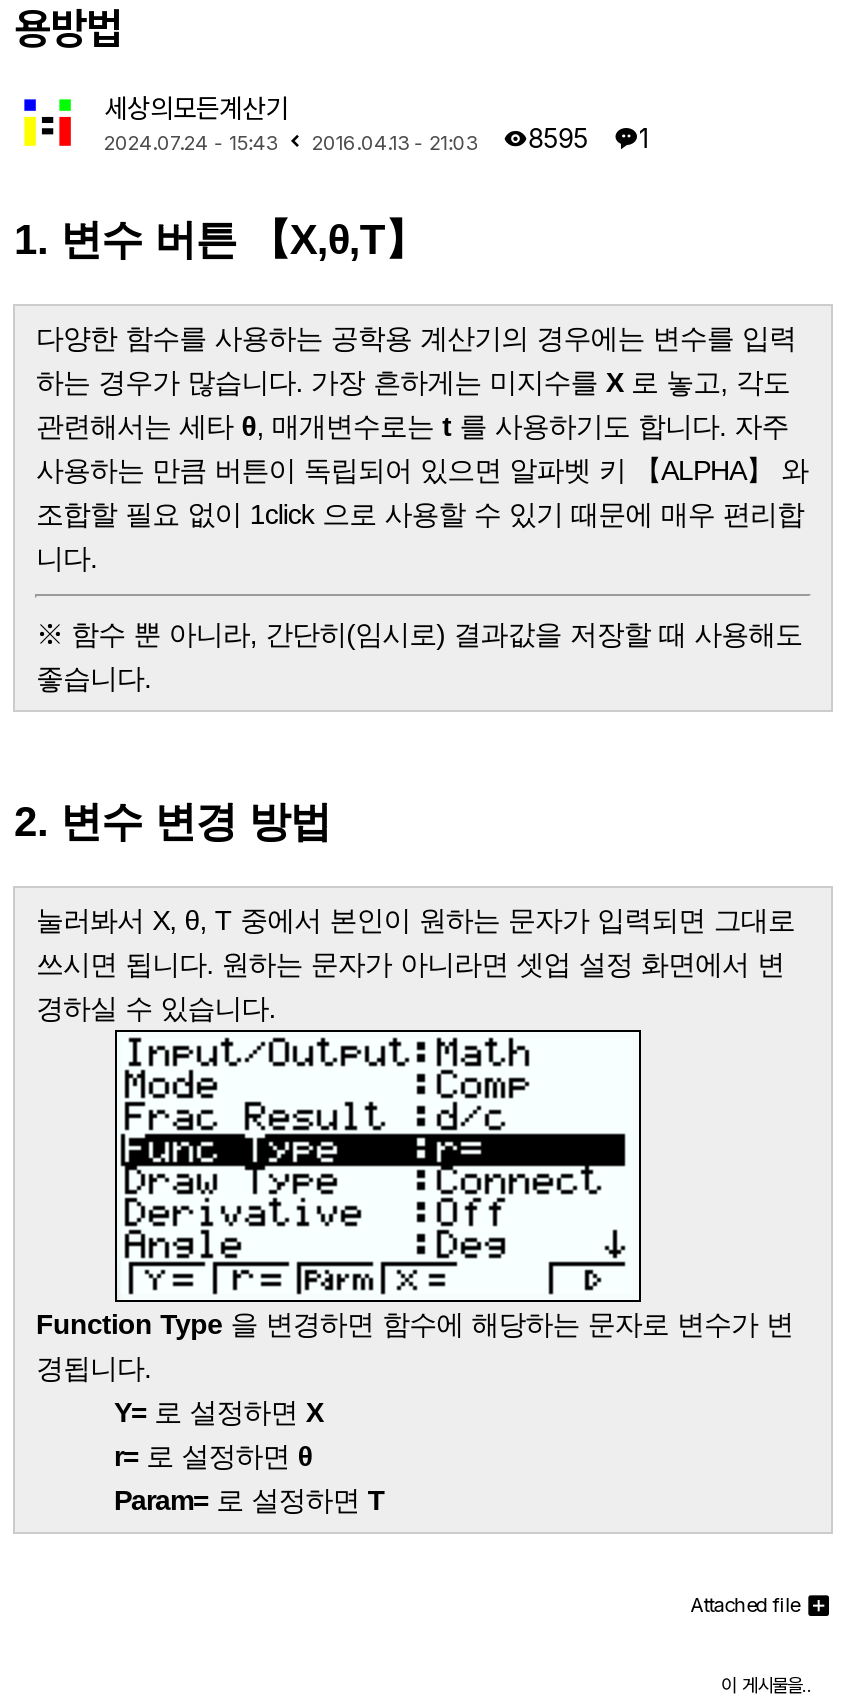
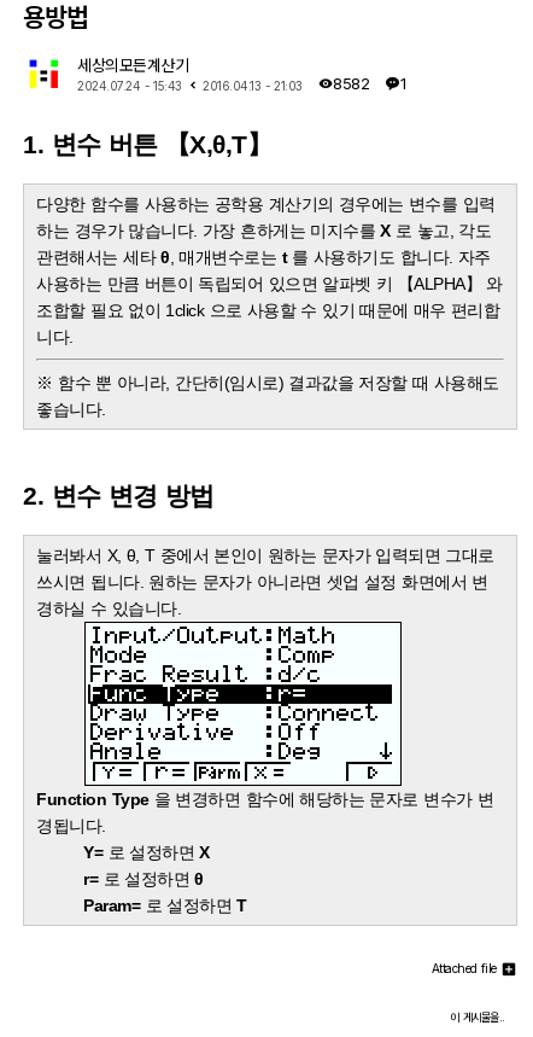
[527,121,647,153] 8595 1 -> [333,73,405,92] 8582 1

